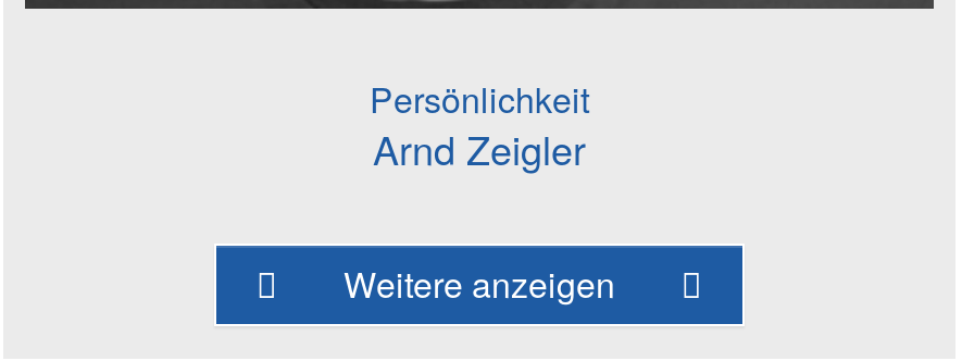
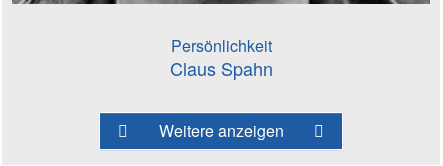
[373,119,586,175] Arnd Zeigler -> [169,55,272,81] Claus Spahn

